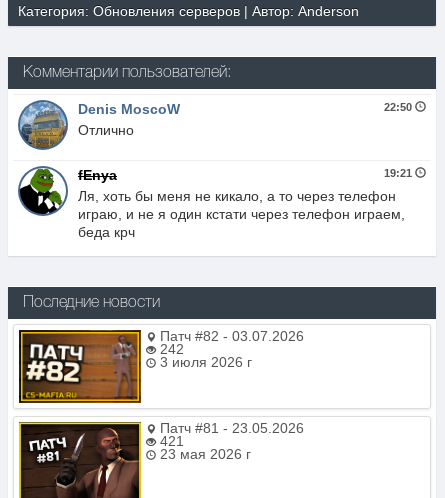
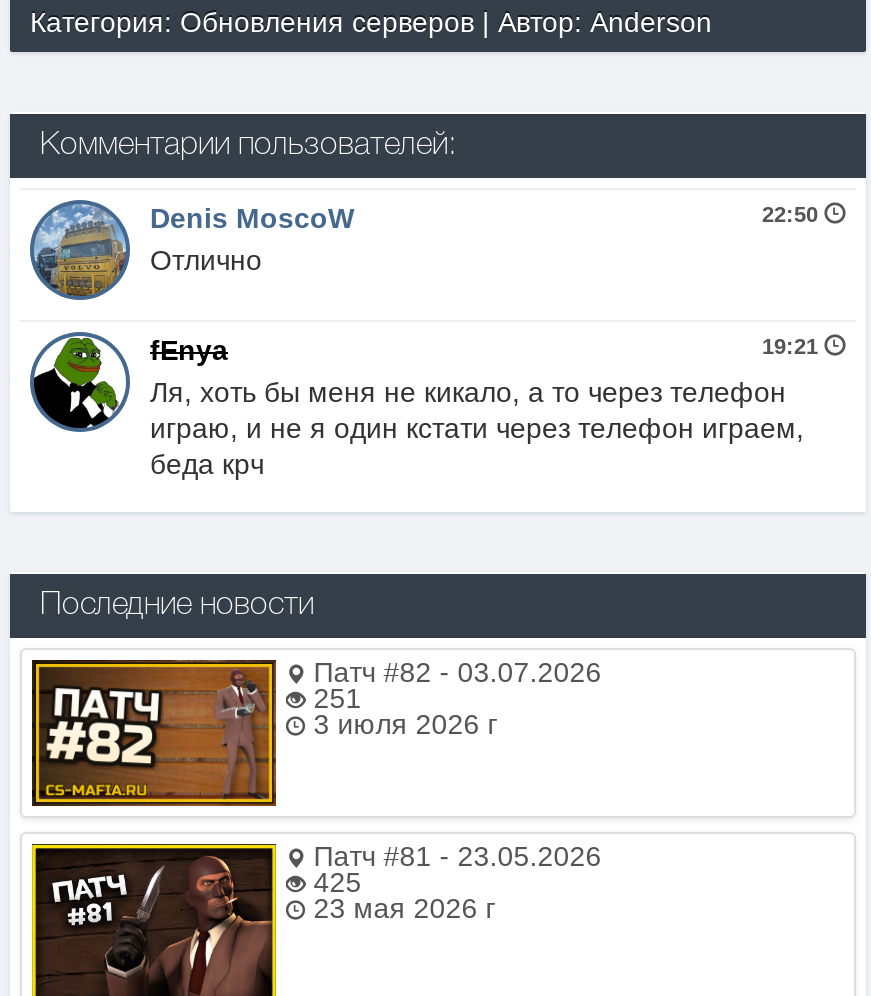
[156,341,184,357] 242 -> [306,682,362,714] 251
[156,433,184,449] 421 -> [306,866,362,898] 425

